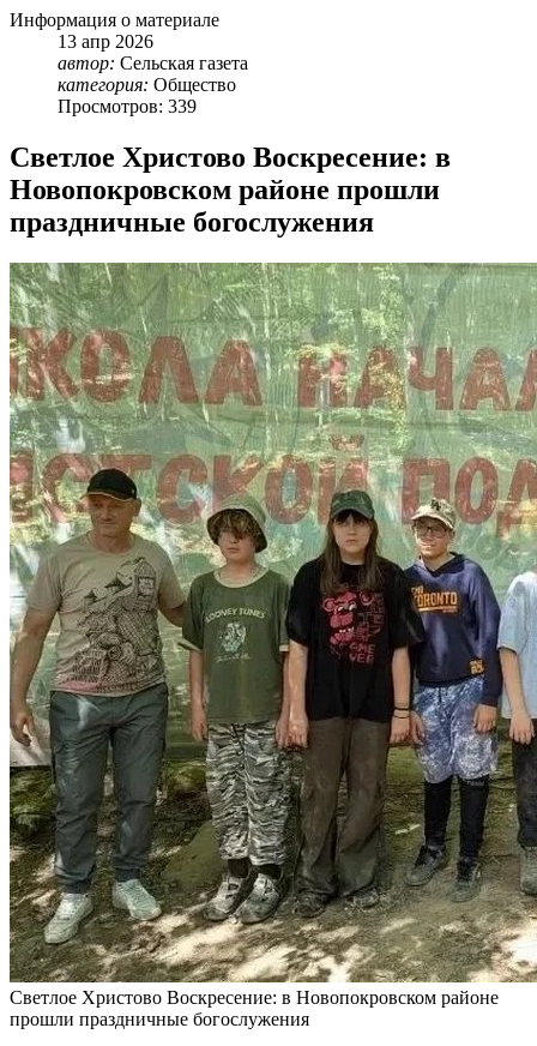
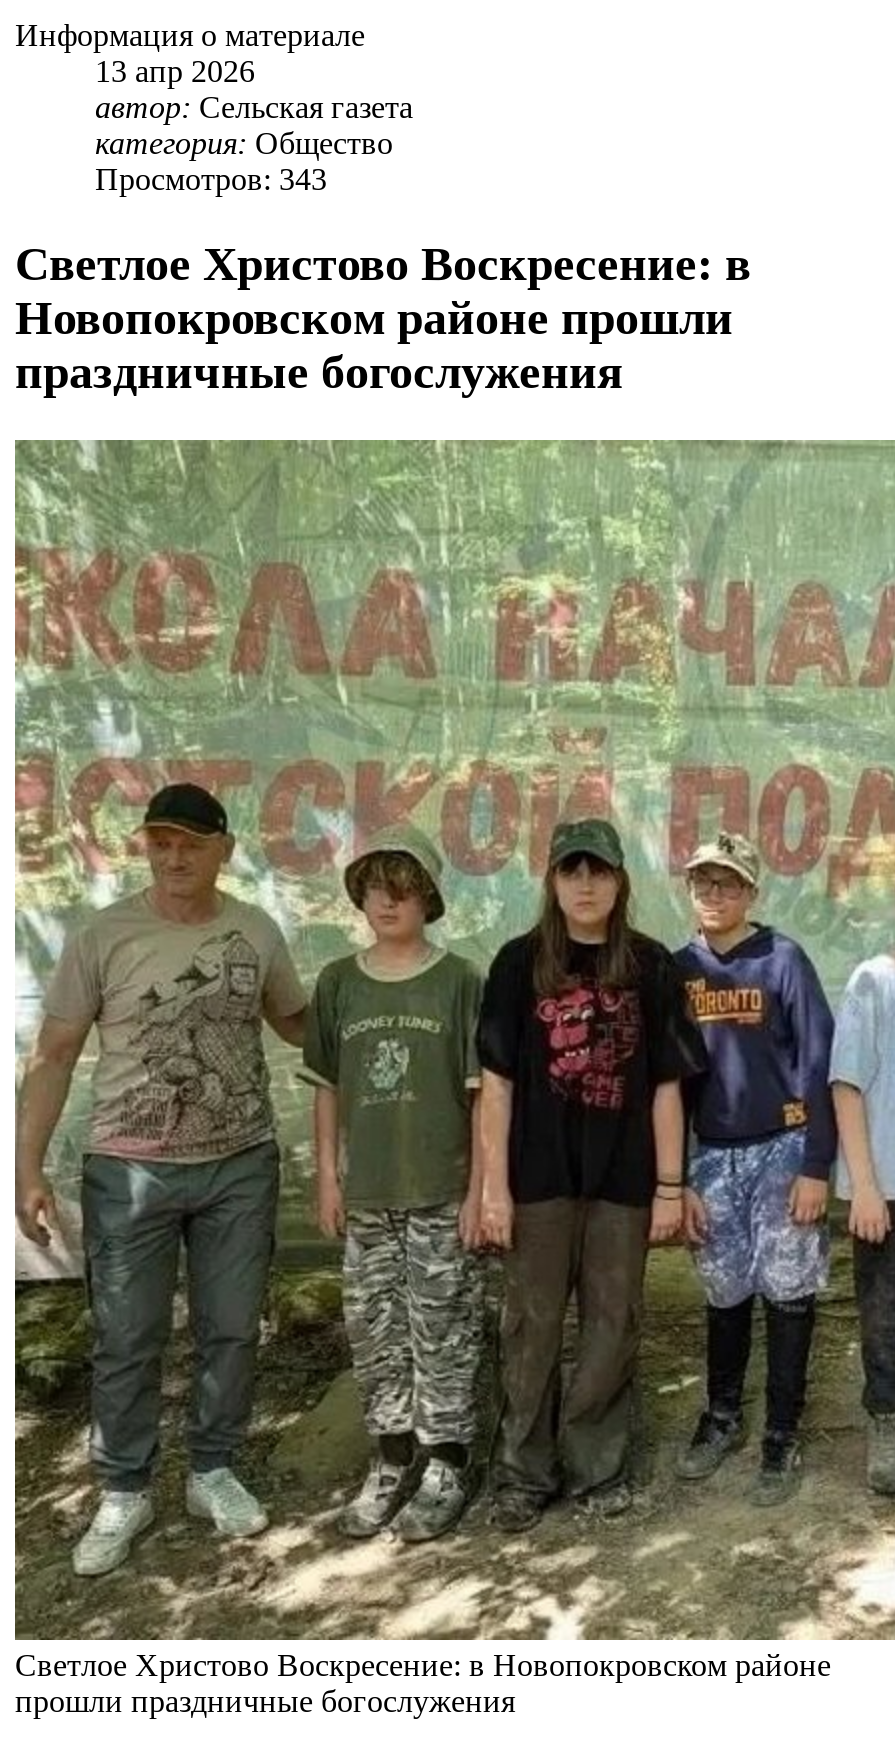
[58,96,197,117] Просмотров: 339 -> [95,163,327,197] Просмотров: 343

